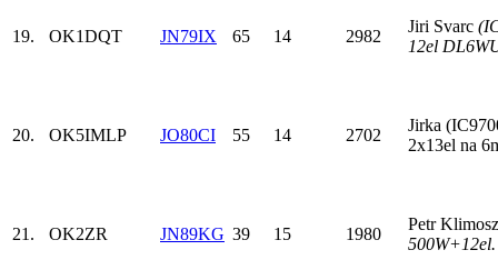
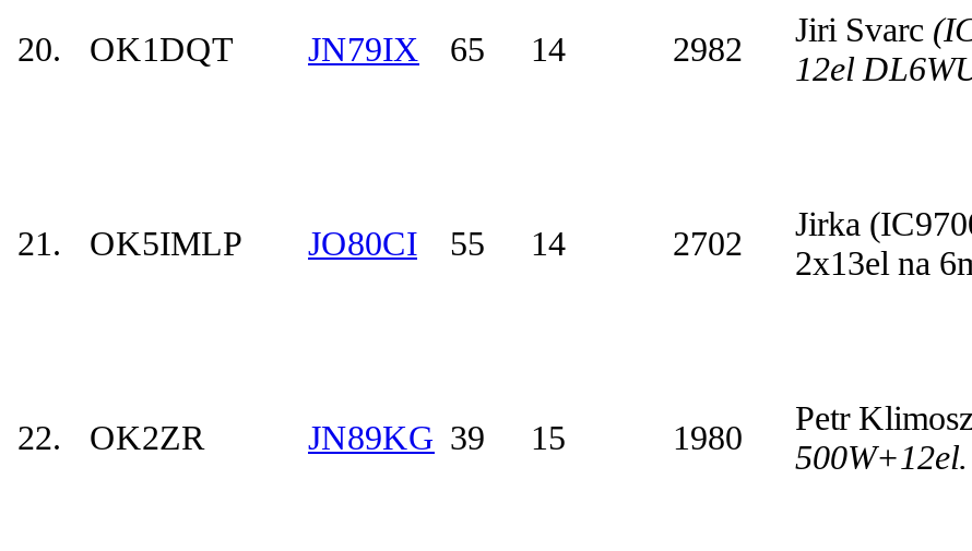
[12,26,291,45] 19. OK1DQT JN79IX 65 14 -> [17,30,566,67] 20. OK1DQT JN79IX 65 14
[12,125,291,144] 20. OK5IMLP JO80CI 55 14 -> [17,224,566,261] 21. OK5IMLP JO80CI 55 14
[12,224,108,243] 21. OK2ZR -> [17,418,205,455] 22. OK2ZR

